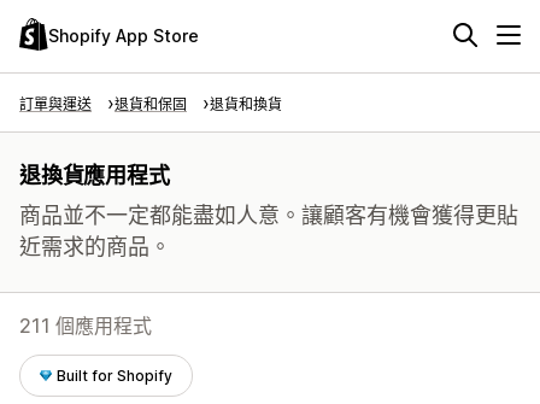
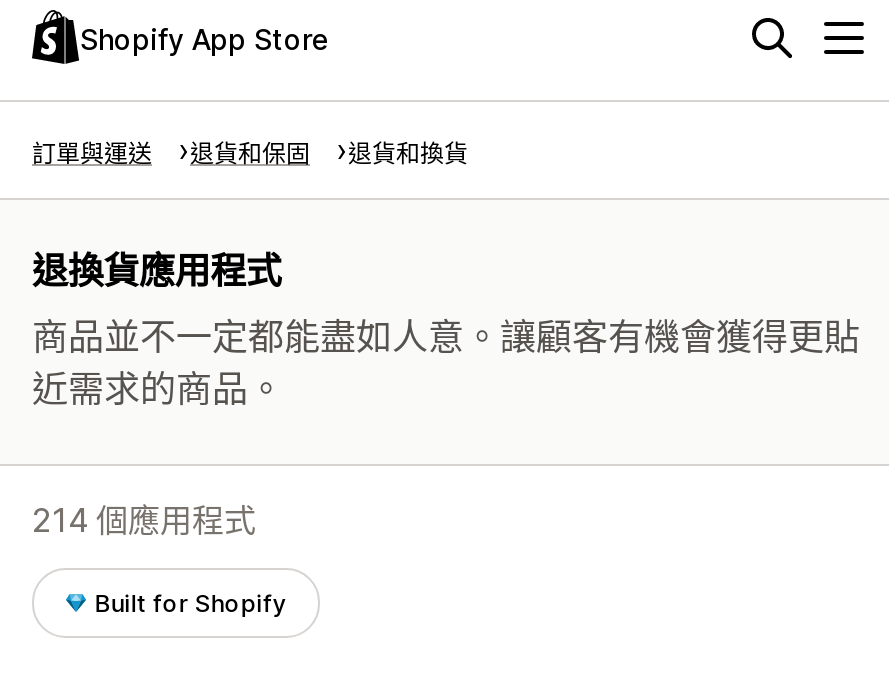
[19,314,152,338] 211 個應用程式 -> [32,500,256,540] 214 個應用程式

